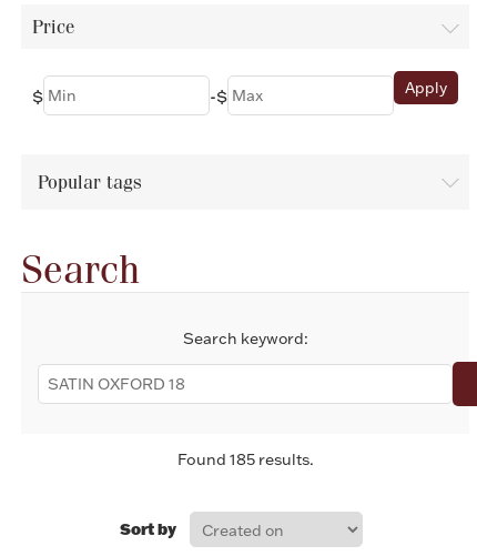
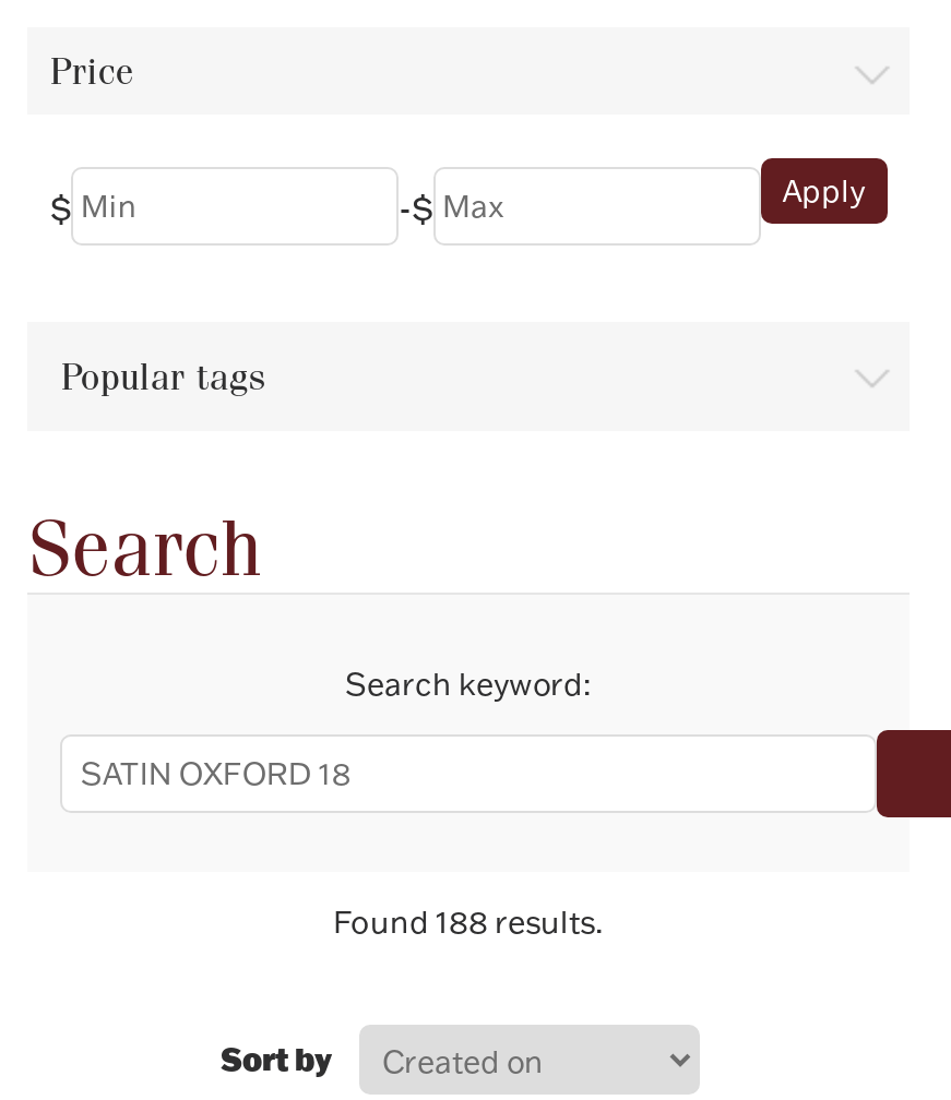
[177,449,313,470] Found 185 results. -> [333,901,604,943] Found 188 results.

